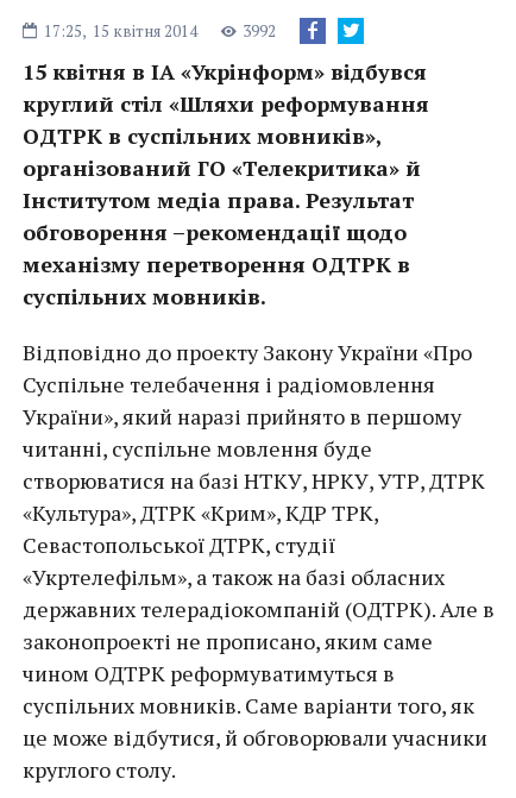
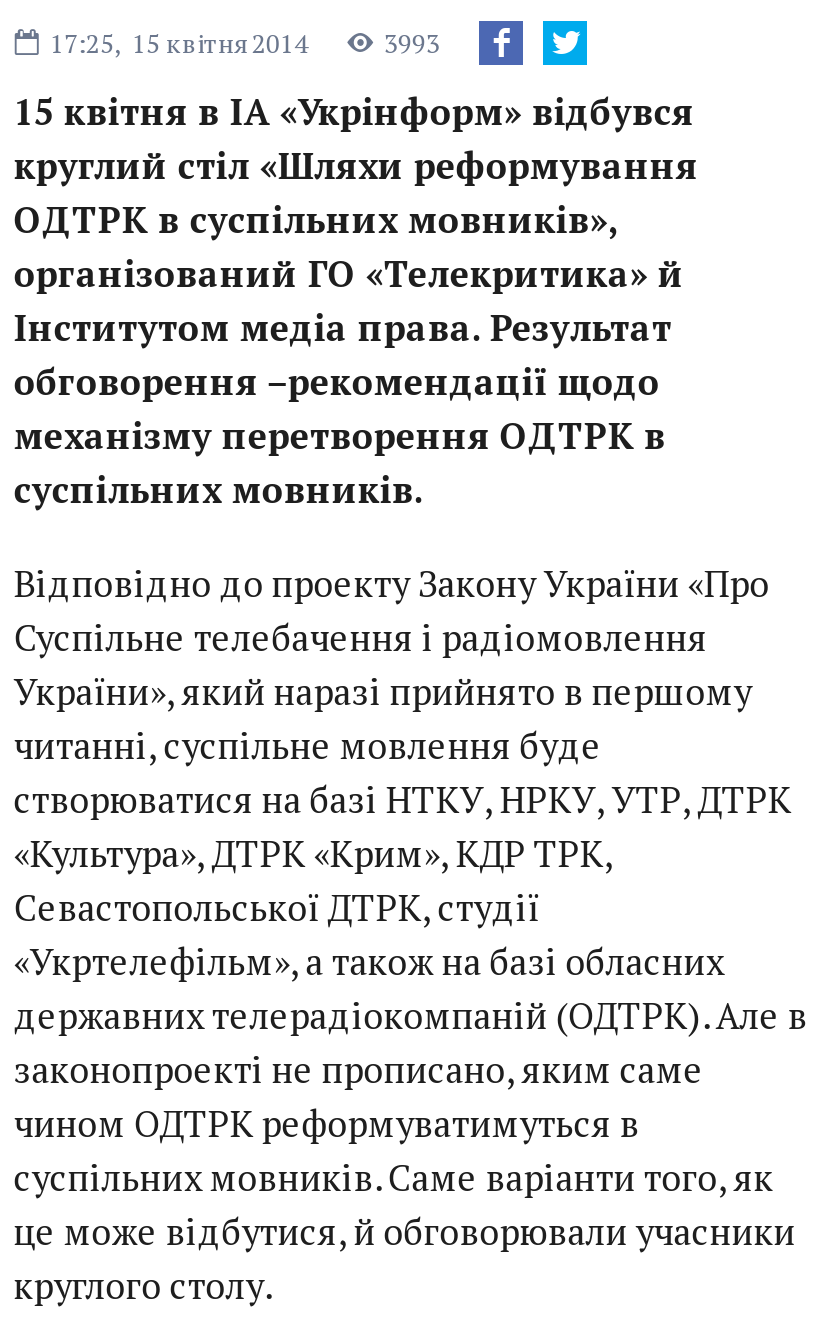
[243,20,276,41] 3992 -> [384,25,440,61] 3993

